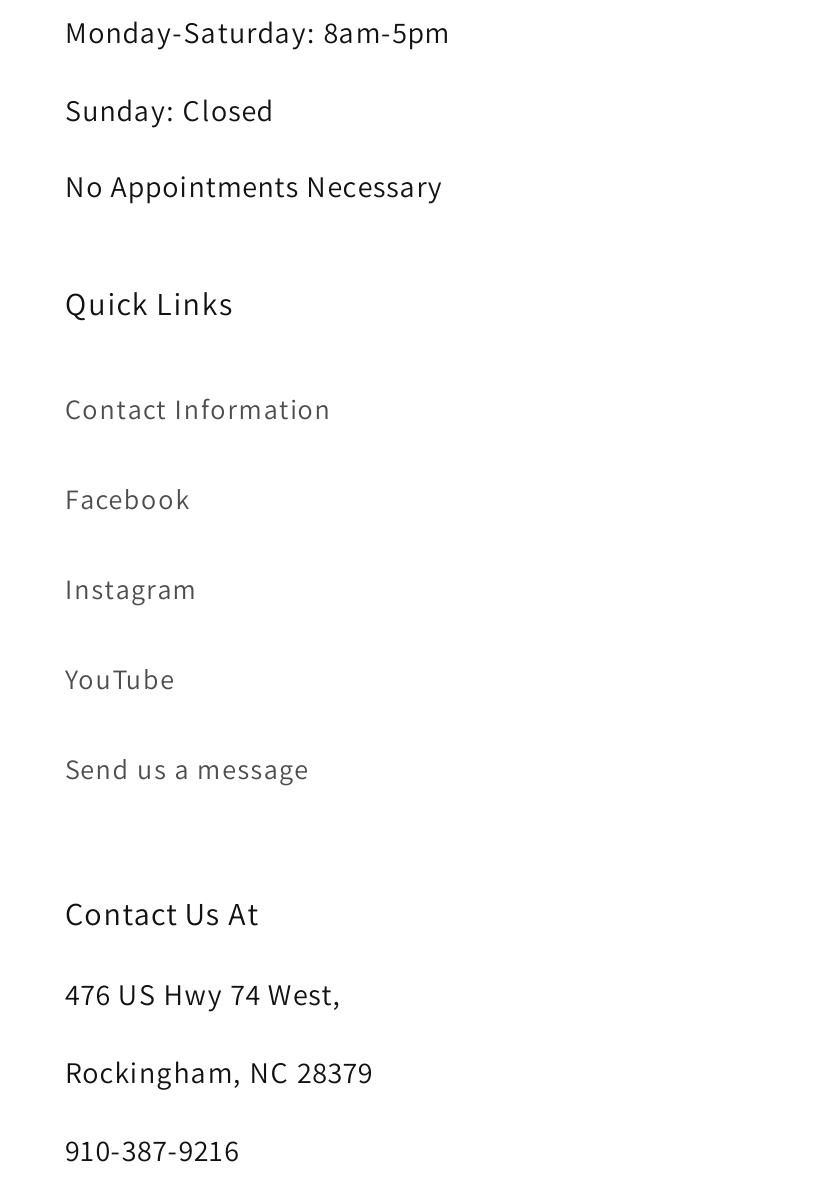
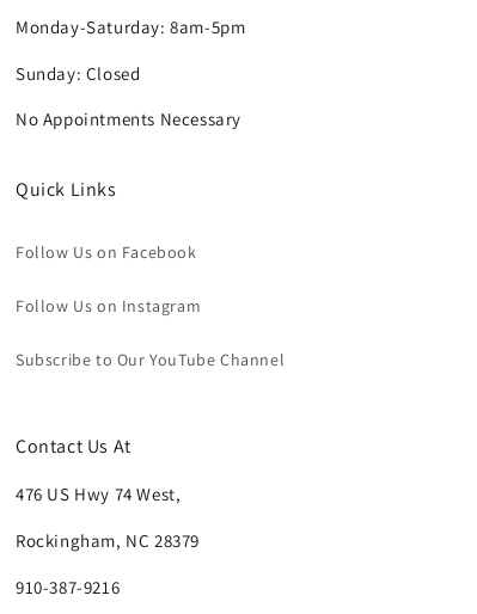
[65,392,332,788] Contact Information | Facebook | Instagram | YouTube | Send us a message -> [16,242,285,371] Follow Us on Facebook | Follow Us on Instagram | Subscribe to Our YouTube Channel

